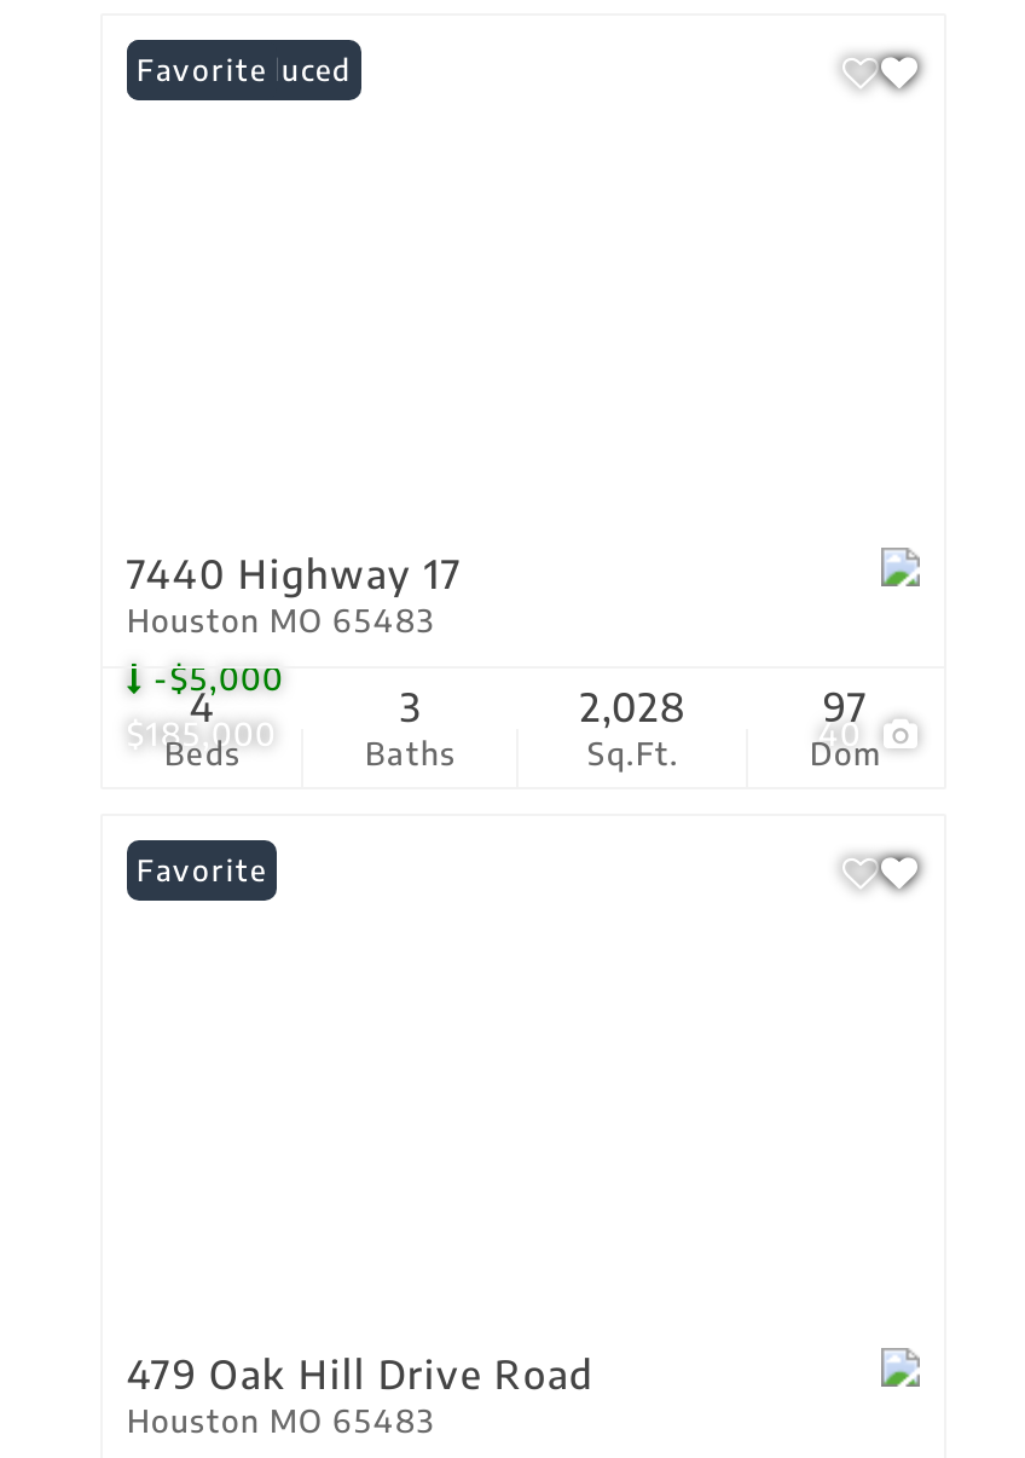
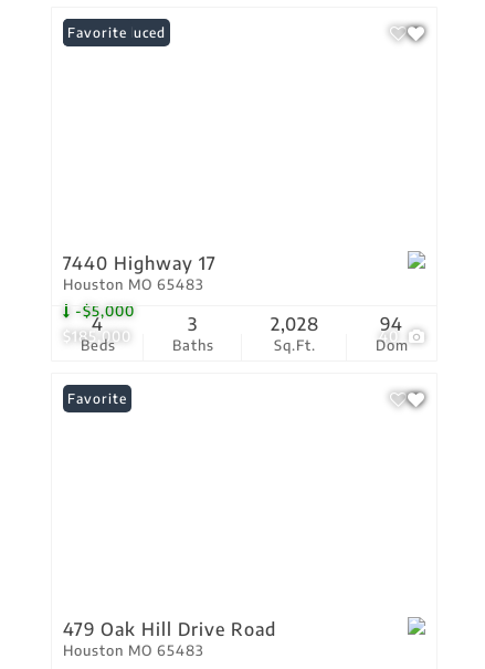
[823,683,869,731] 97 -> [380,313,403,335] 94

